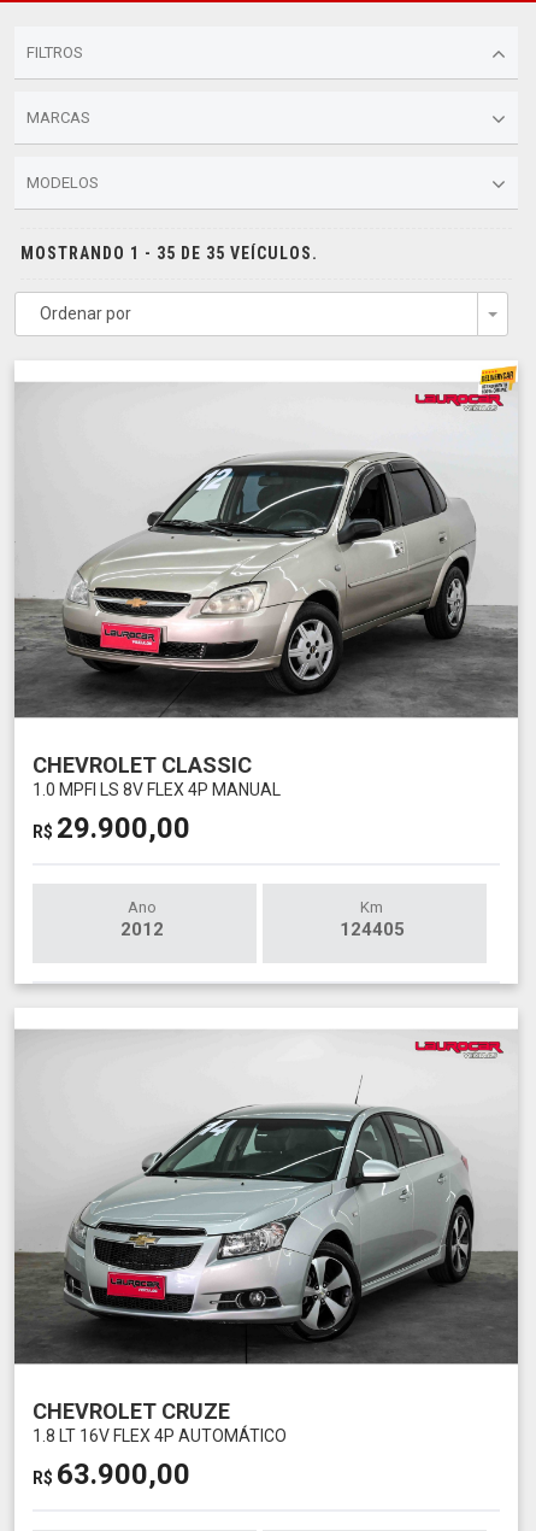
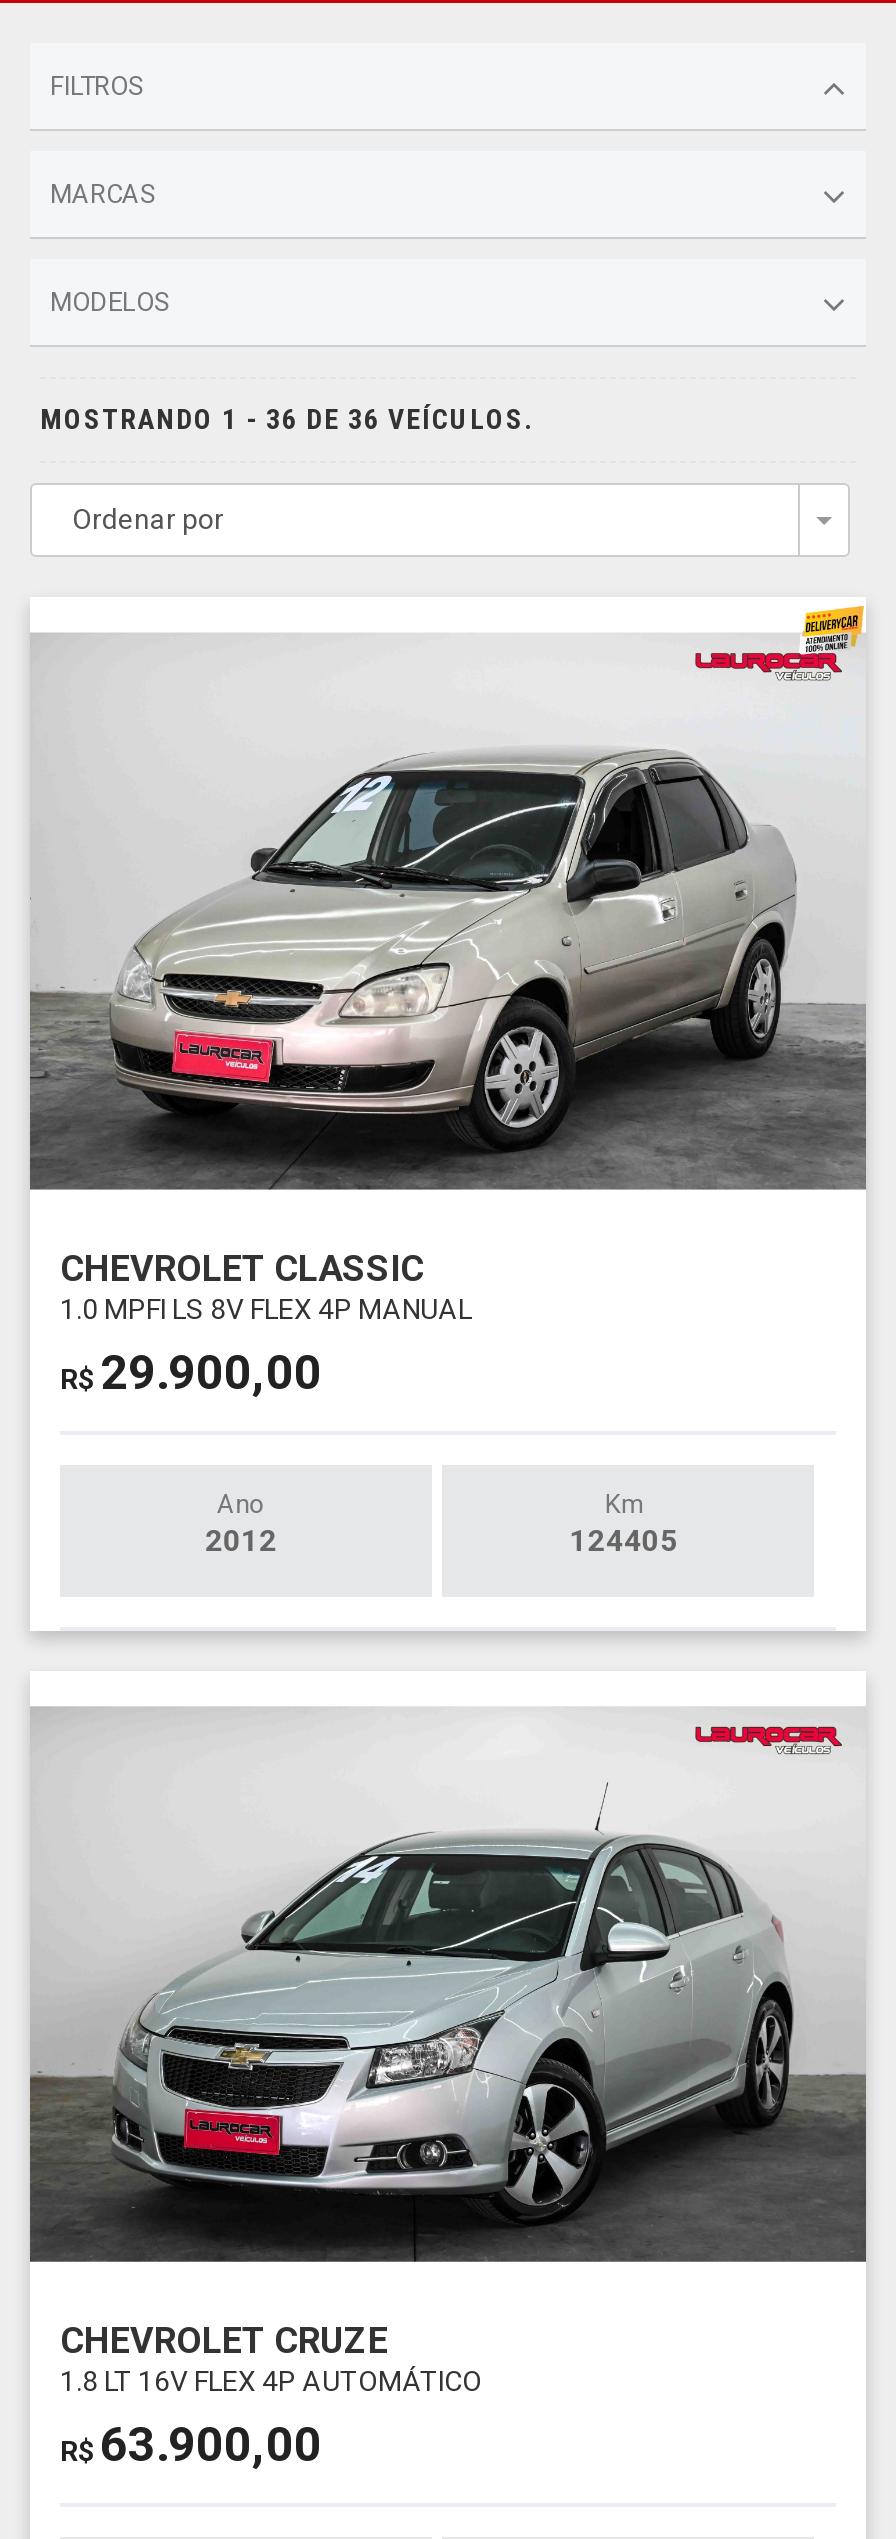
[20,244,318,263] MOSTRANDO 1 - 35 DE 35 VEÍCULOS. -> [40,403,534,435] MOSTRANDO 1 - 36 DE 36 VEÍCULOS.

